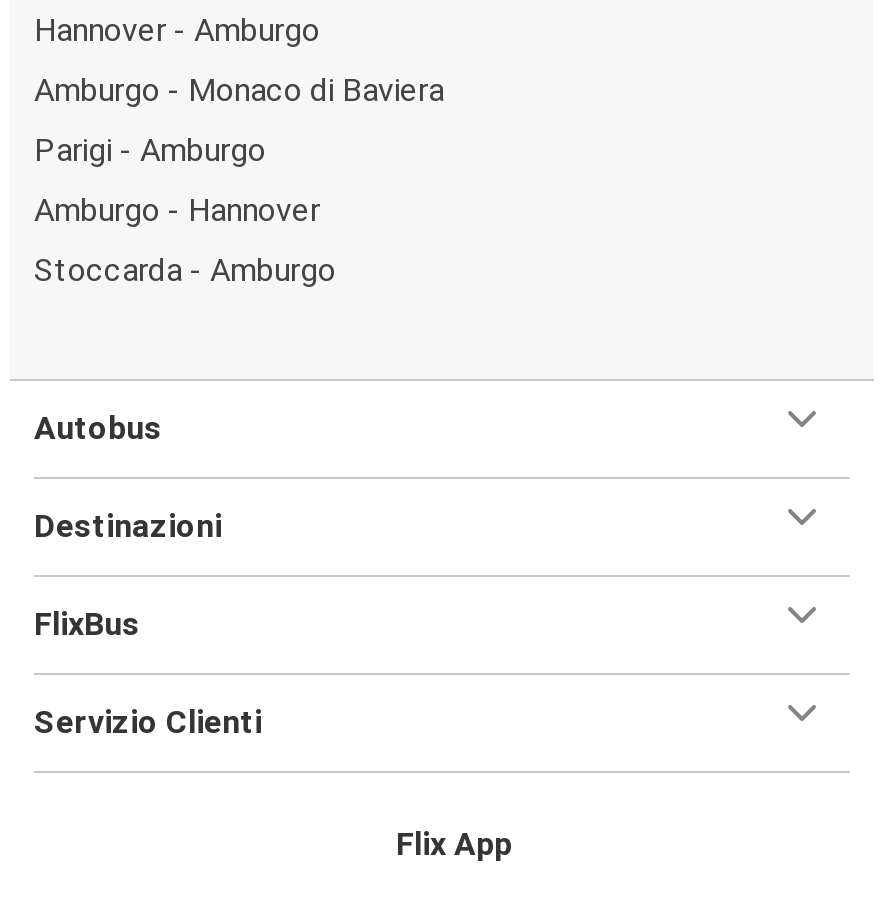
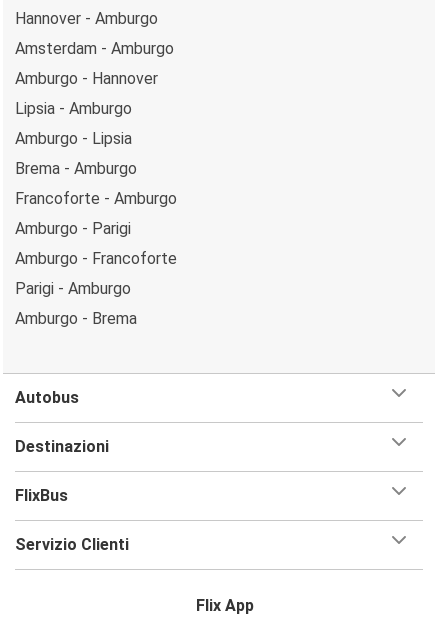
[34,70,444,108] Amburgo - Monaco di Baviera -> [15,38,174,57] Amsterdam - Amburgo
moved [34,130,266,168] -> [15,278,131,297]: Parigi - Amburgo
moved [34,190,320,228] -> [15,68,158,87]: Amburgo - Hannover
[34,250,336,288] Stoccarda - Amburgo -> [15,98,177,327] Lipsia - Amburgo | Amburgo - Lipsia | Brema - Amburgo | Francoforte - Amburgo | Amburgo - Parigi | Amburgo - Francoforte | Amburgo - Brema

